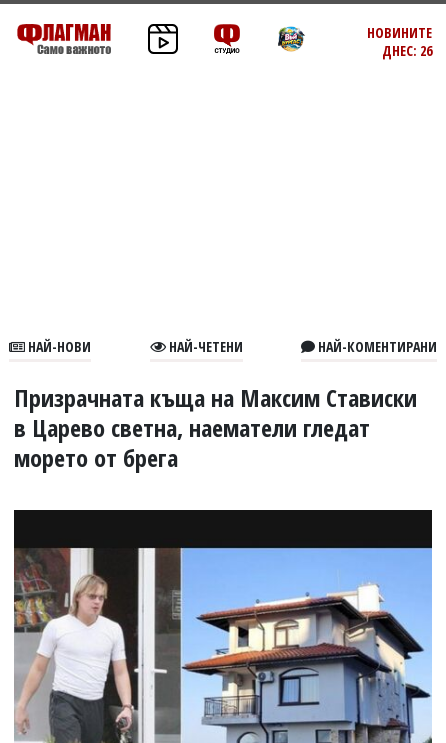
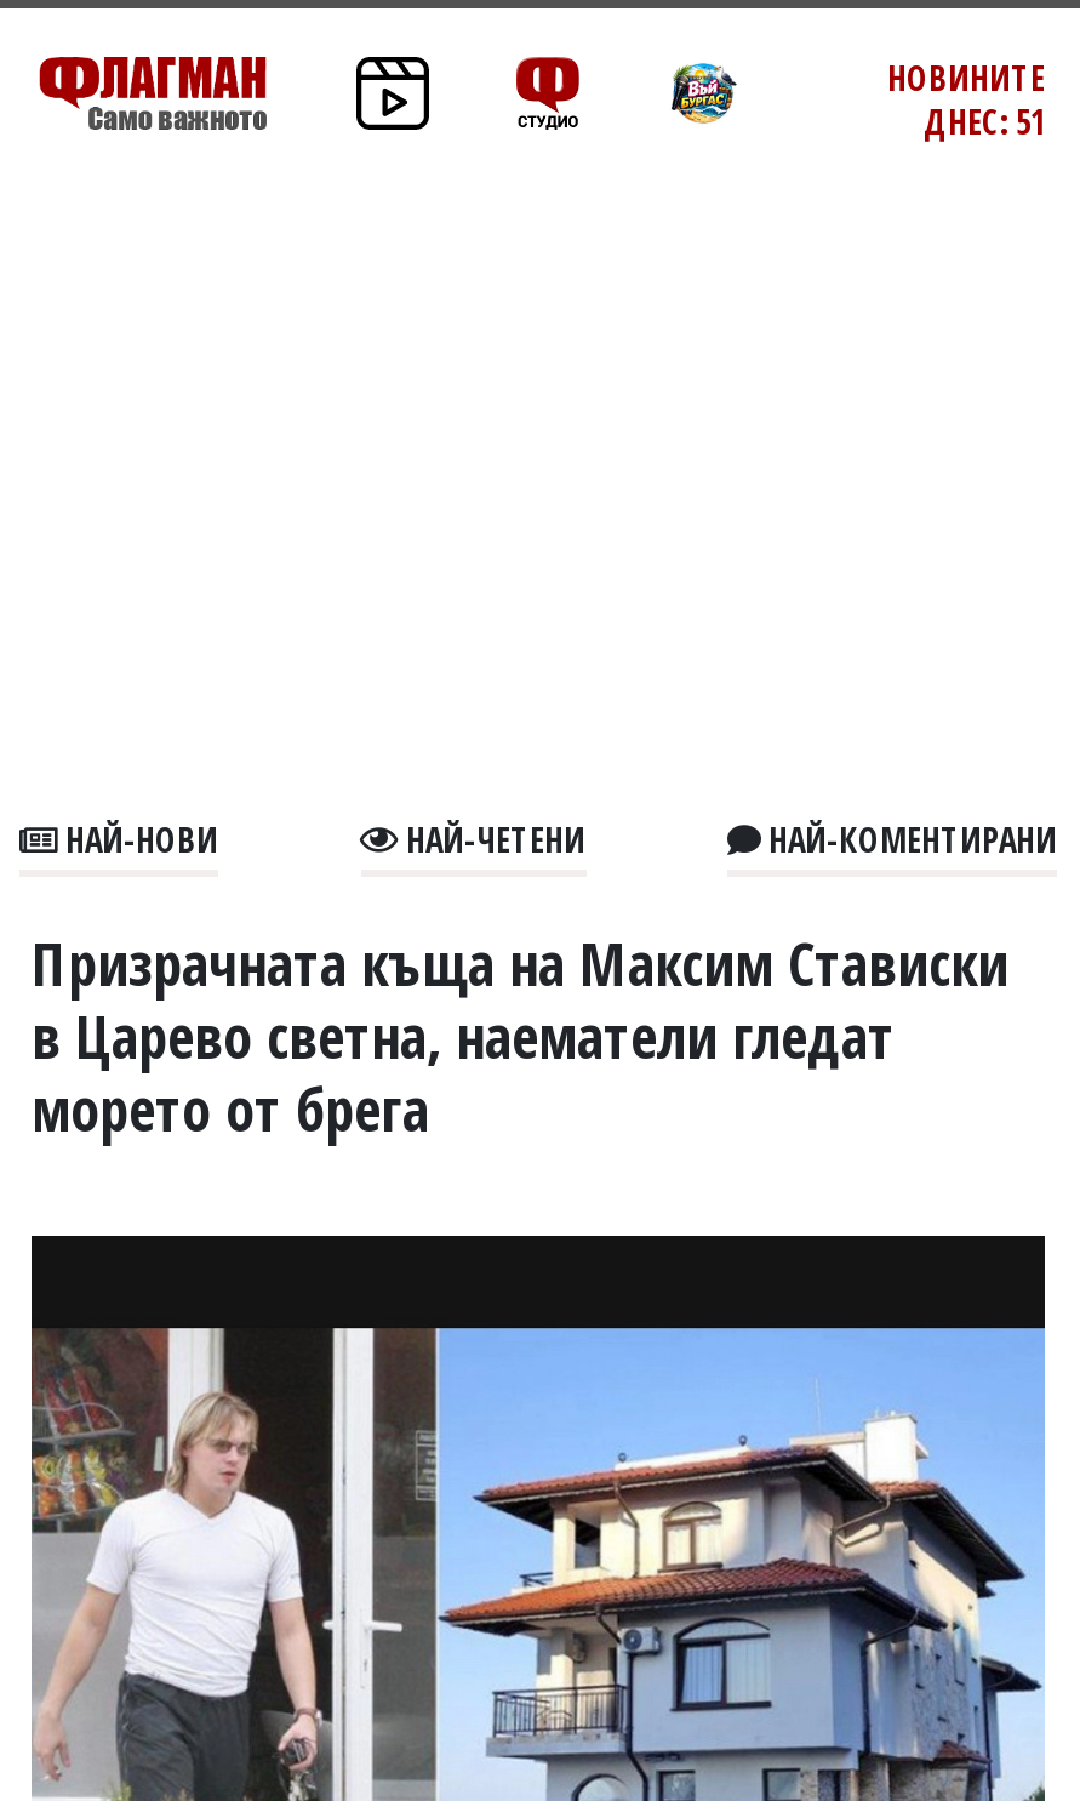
[382,41,432,60] ДНЕС: 26 -> [924,98,1045,144] ДНЕС: 51

